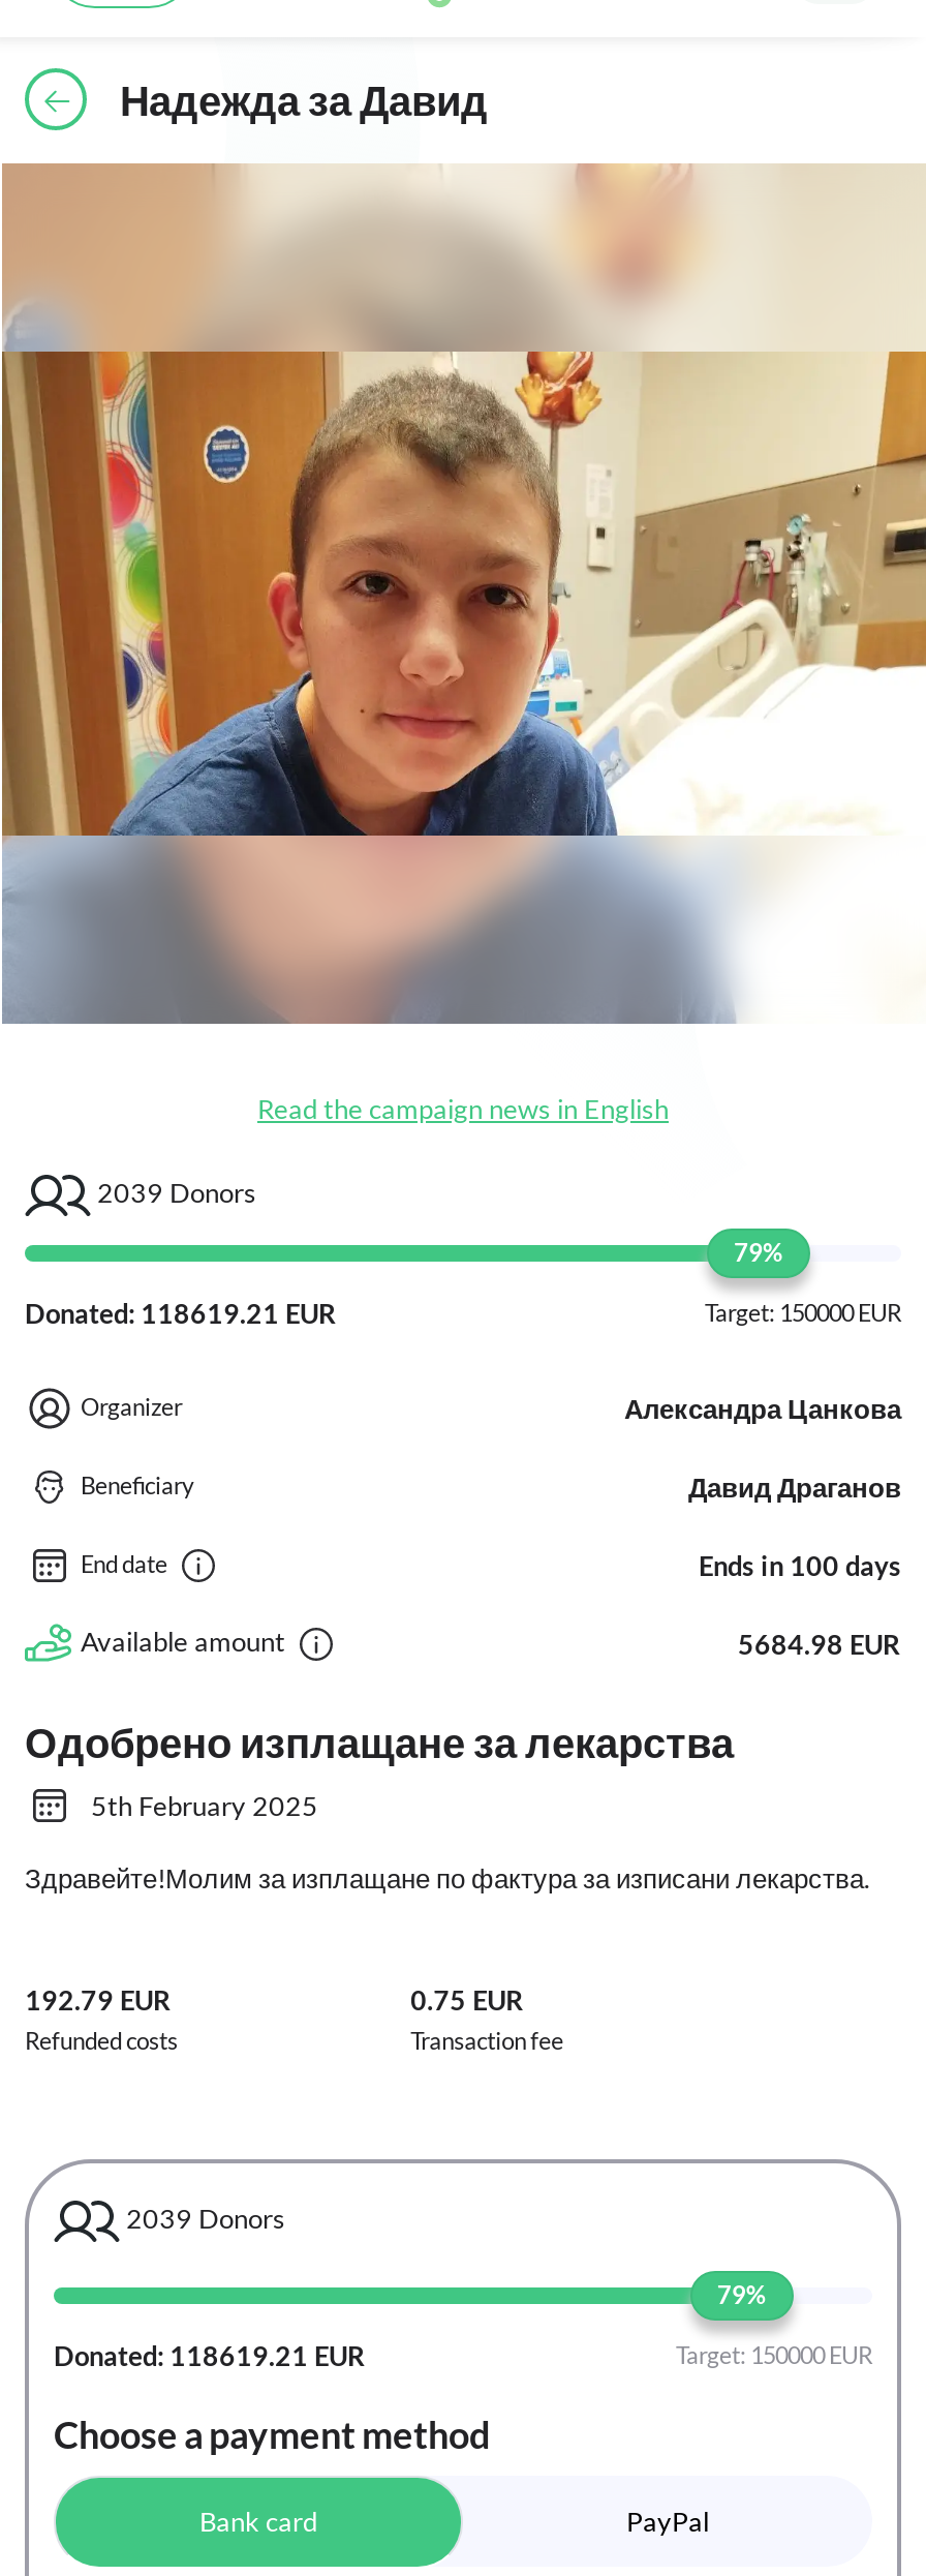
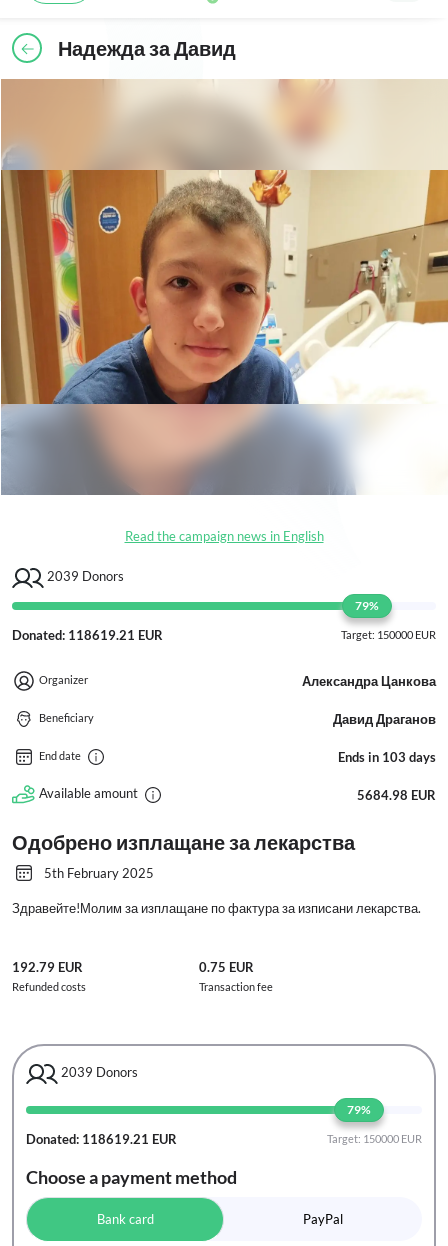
[699,1548,901,1581] Ends in 100 days -> [338,748,436,764] Ends in 103 days

